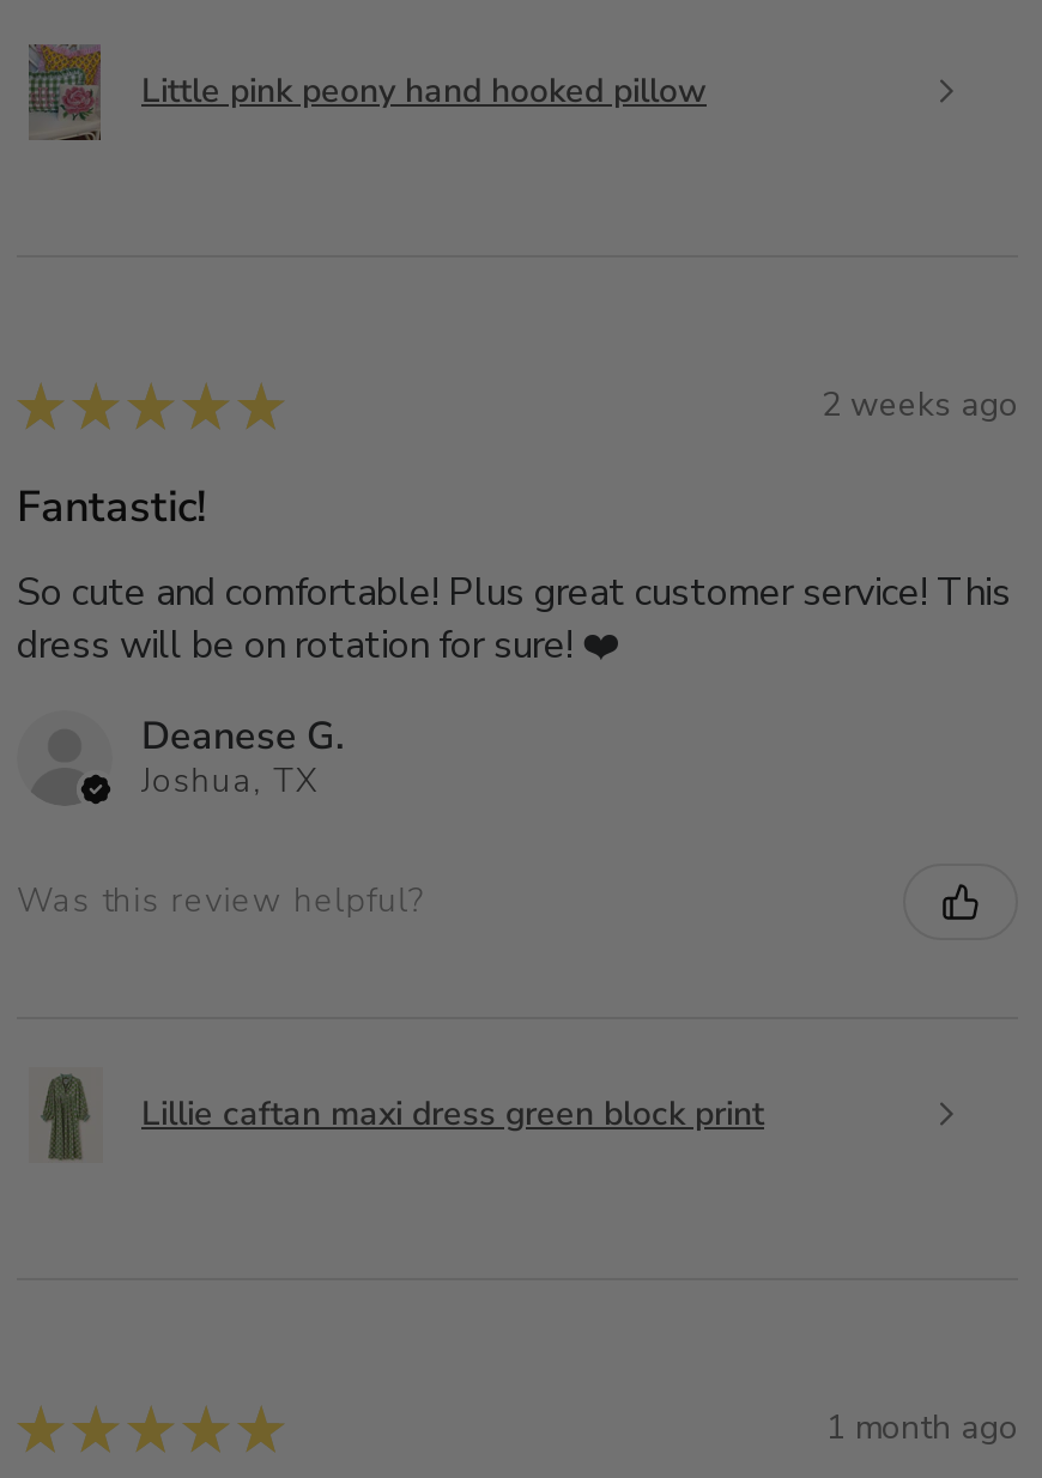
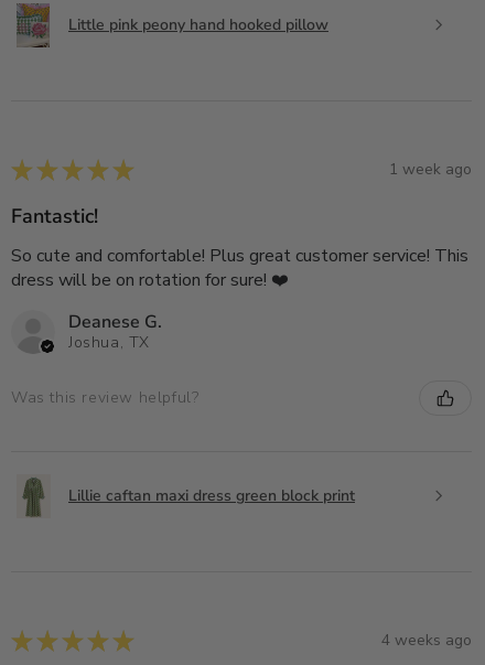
[822,383,1018,429] 2 weeks ago -> [389,159,472,180] 1 week ago
[826,1406,1018,1451] 1 month ago -> [381,630,472,651] 4 weeks ago

